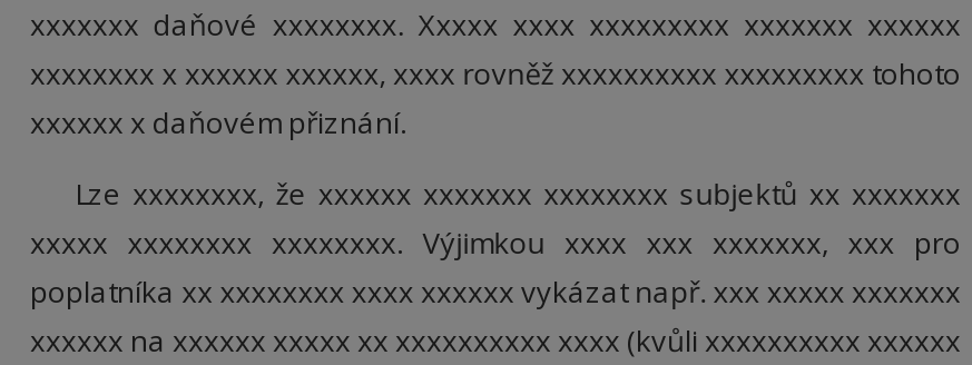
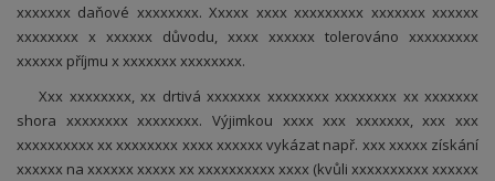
[30,53,961,142] xxxxxxxx x xxxxxx xxxxxx, xxxx rovněž xxxxxxxxxx xxxxxxxxx tohoto | xxxxxx x daňovém přiznání. -> [17,26,478,71] xxxxxxxx x xxxxxx důvodu, xxxx xxxxxx tolerováno xxxxxxxxx | xxxxxx příjmu x xxxxxxx xxxxxxxx.
[30,174,961,312] Lze xxxxxxxx, že xxxxxx xxxxxxx xxxxxxxx subjektů xx xxxxxxx | xxxxx xxxxxxxx xxxxxxxx. Výjimkou xxxx xxx xxxxxxx, xxx pro | poplatníka xx xxxxxxxx xxxx xxxxxx vykázat např. xxx xxxxx xxxxxxx -> [17,86,478,155] Xxx xxxxxxxx, xx drtivá xxxxxxx xxxxxxxx xxxxxxxx xx xxxxxxx | shora xxxxxxxx xxxxxxxx. Výjimkou xxxx xxx xxxxxxx, xxx xxx | xxxxxxxxxx xx xxxxxxxx xxxx xxxxxx vykázat např. xxx xxxxx získání

